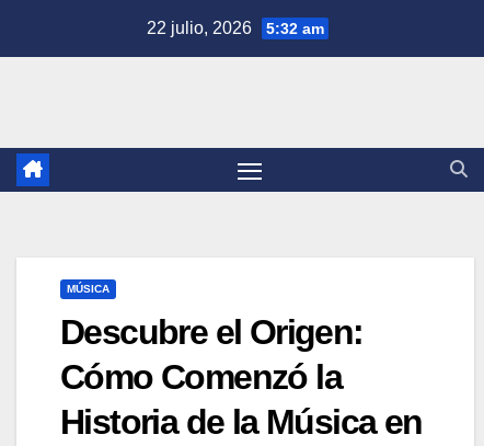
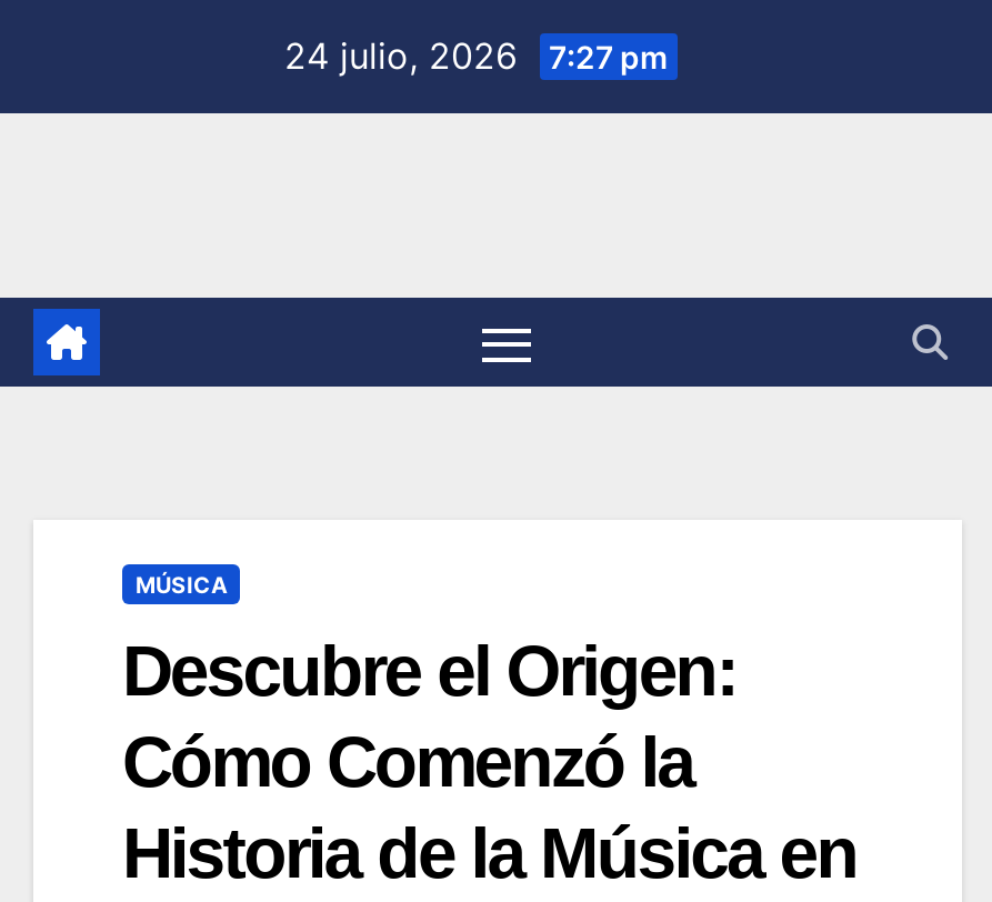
[146,19,324,37] 22 julio, 2026 5:32 am -> [284,33,669,78] 24 julio, 2026 7:27 pm

